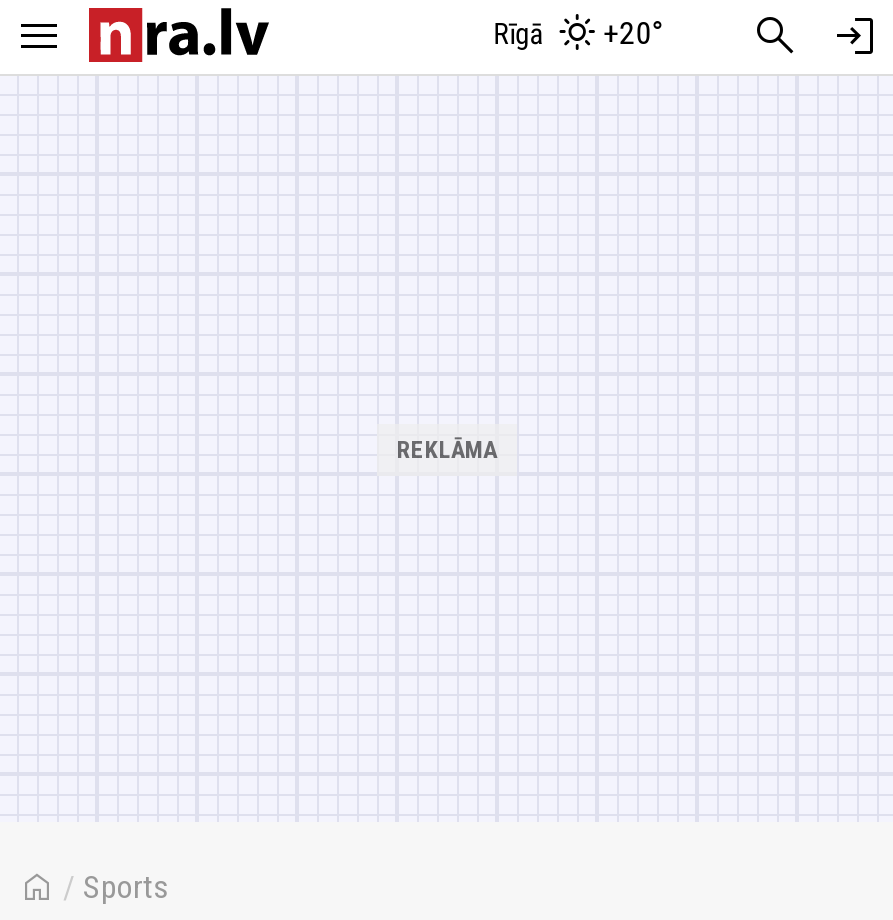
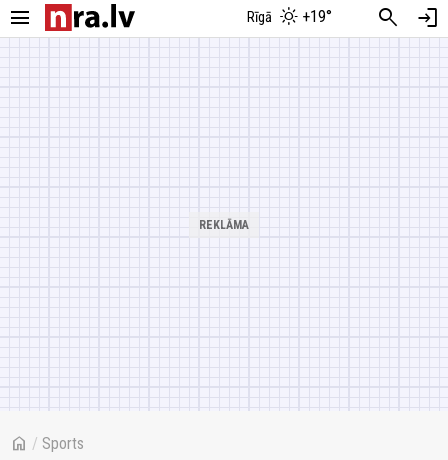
[493,14,663,52] Rīgā +20° -> [247,7,332,26] Rīgā +19°

